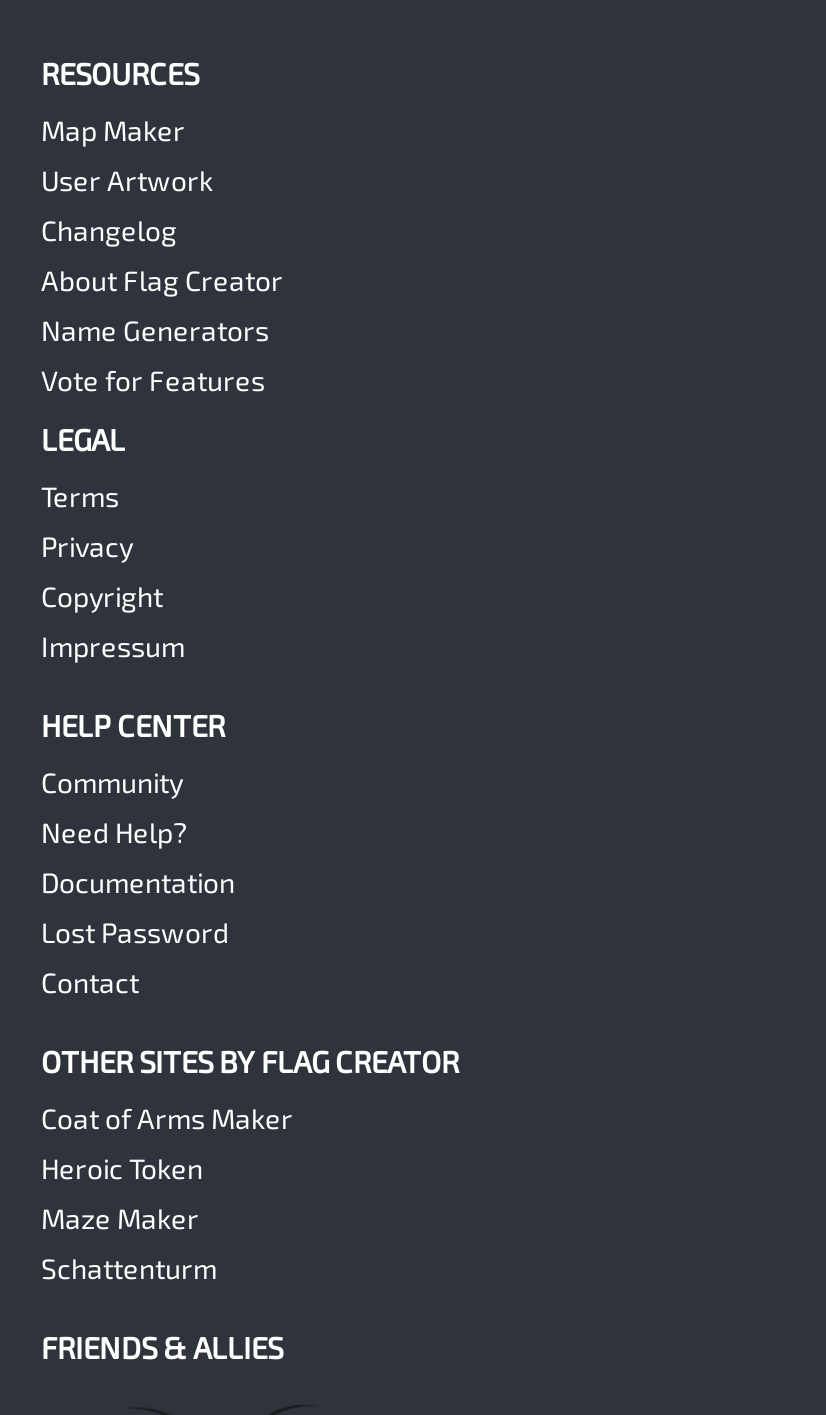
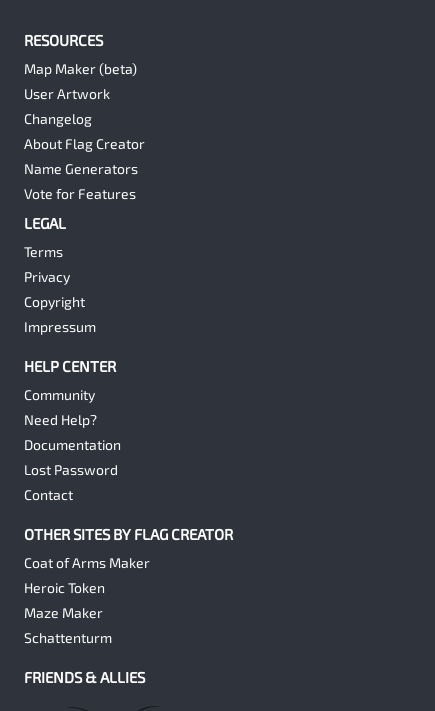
[41,113,185,147] Map Maker -> [24,60,137,77] Map Maker (beta)

